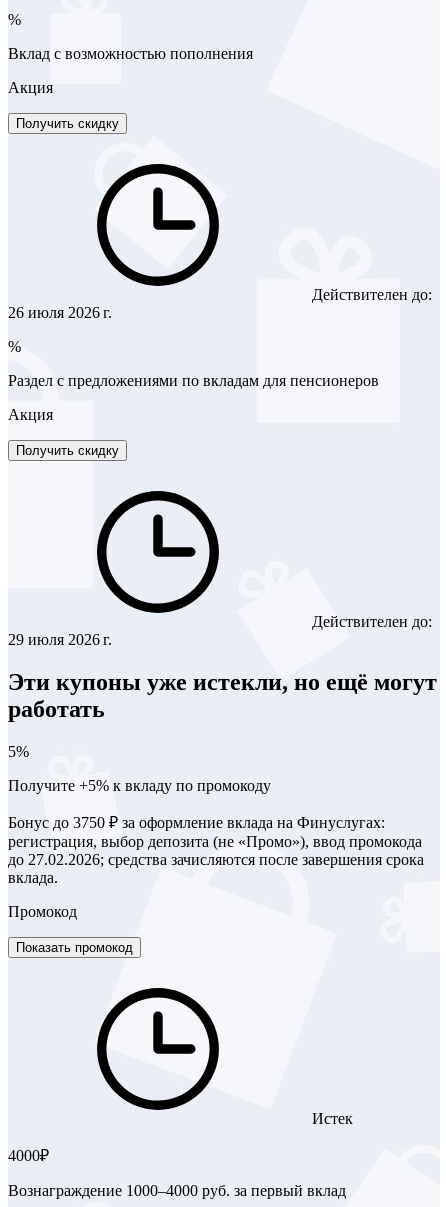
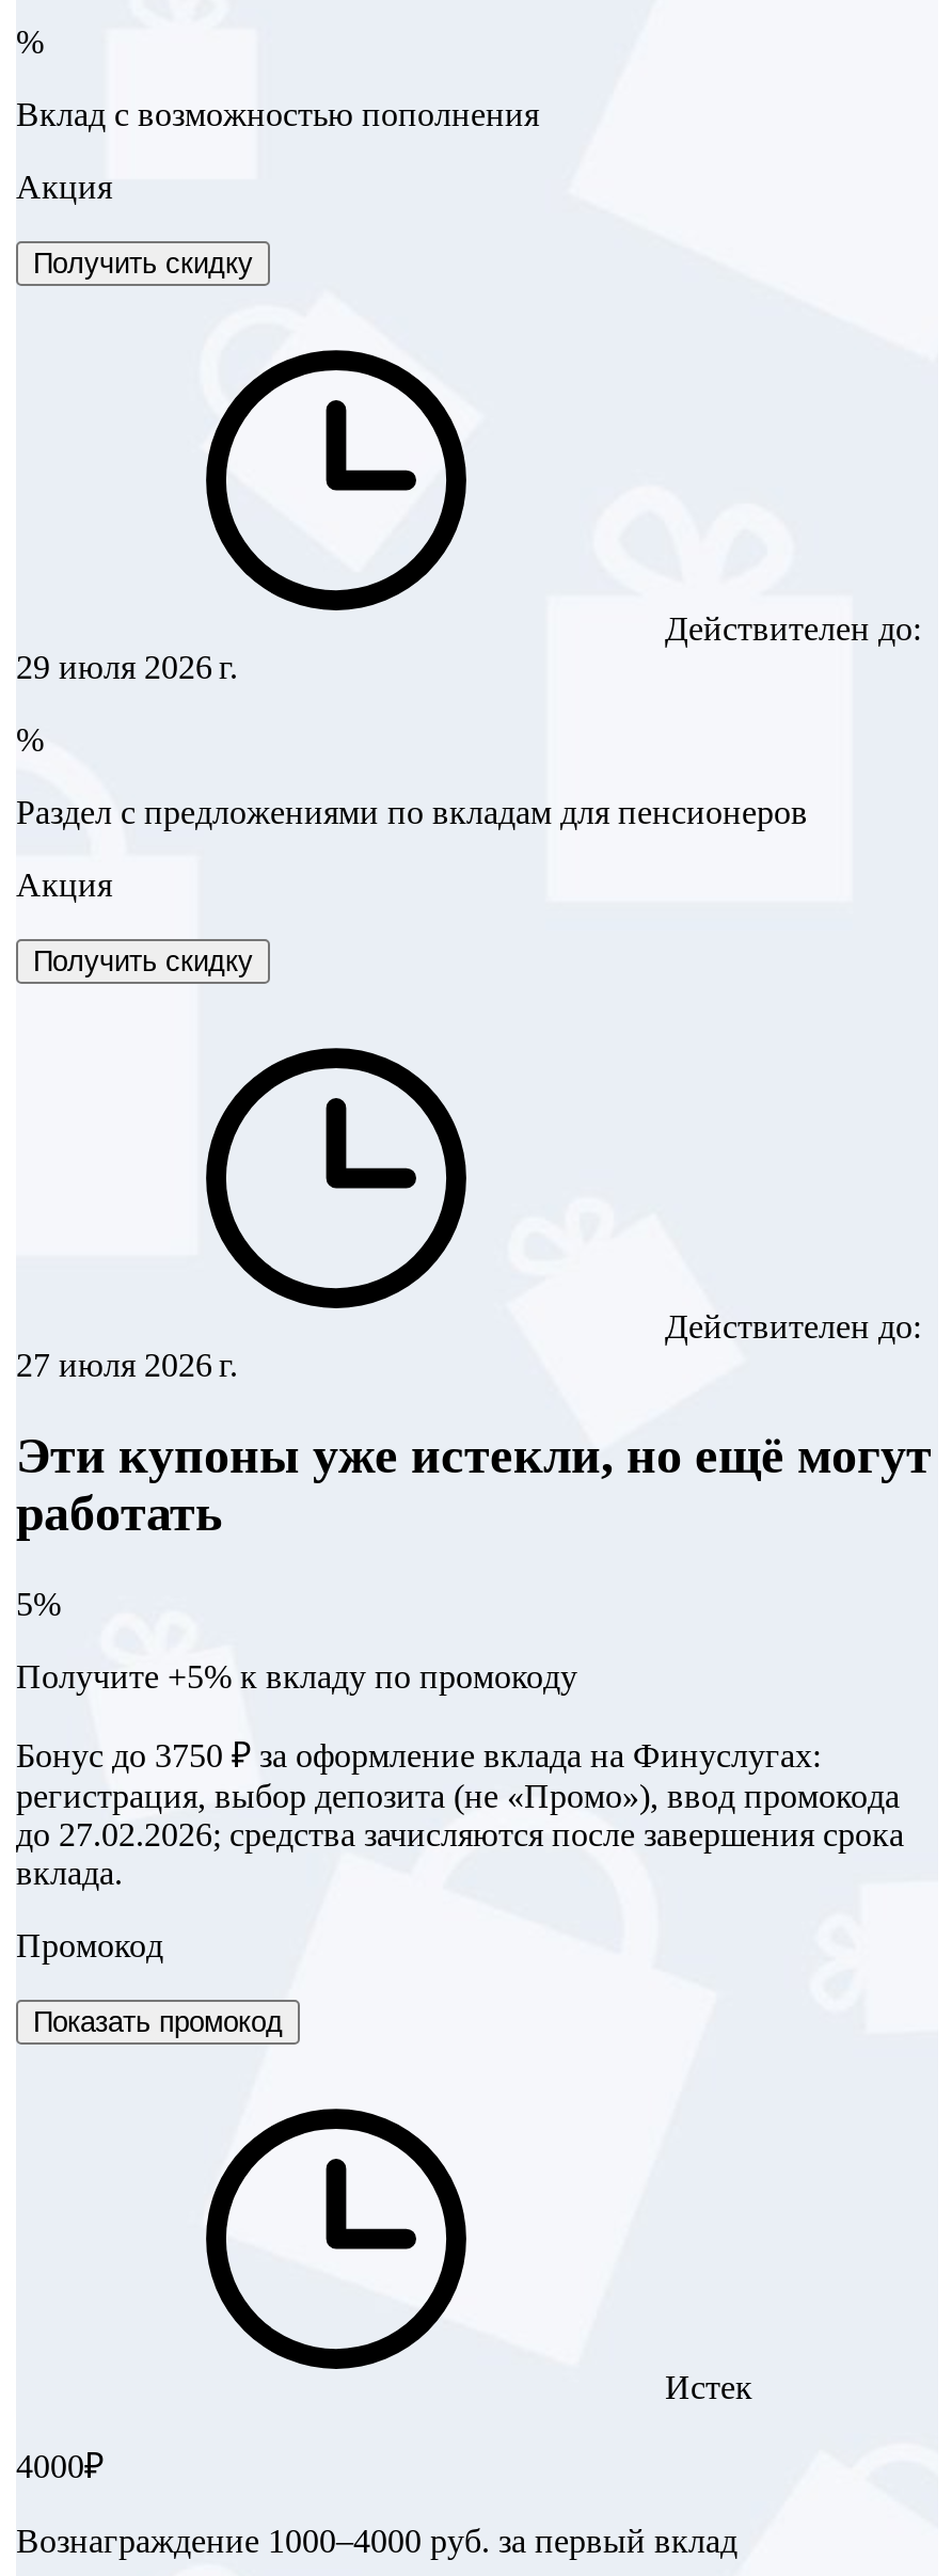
[8,304,112,321] 26 июля 2026 г. -> [16,649,238,685] 29 июля 2026 г.
[8,631,112,648] 29 июля 2026 г. -> [16,1346,238,1383] 27 июля 2026 г.

